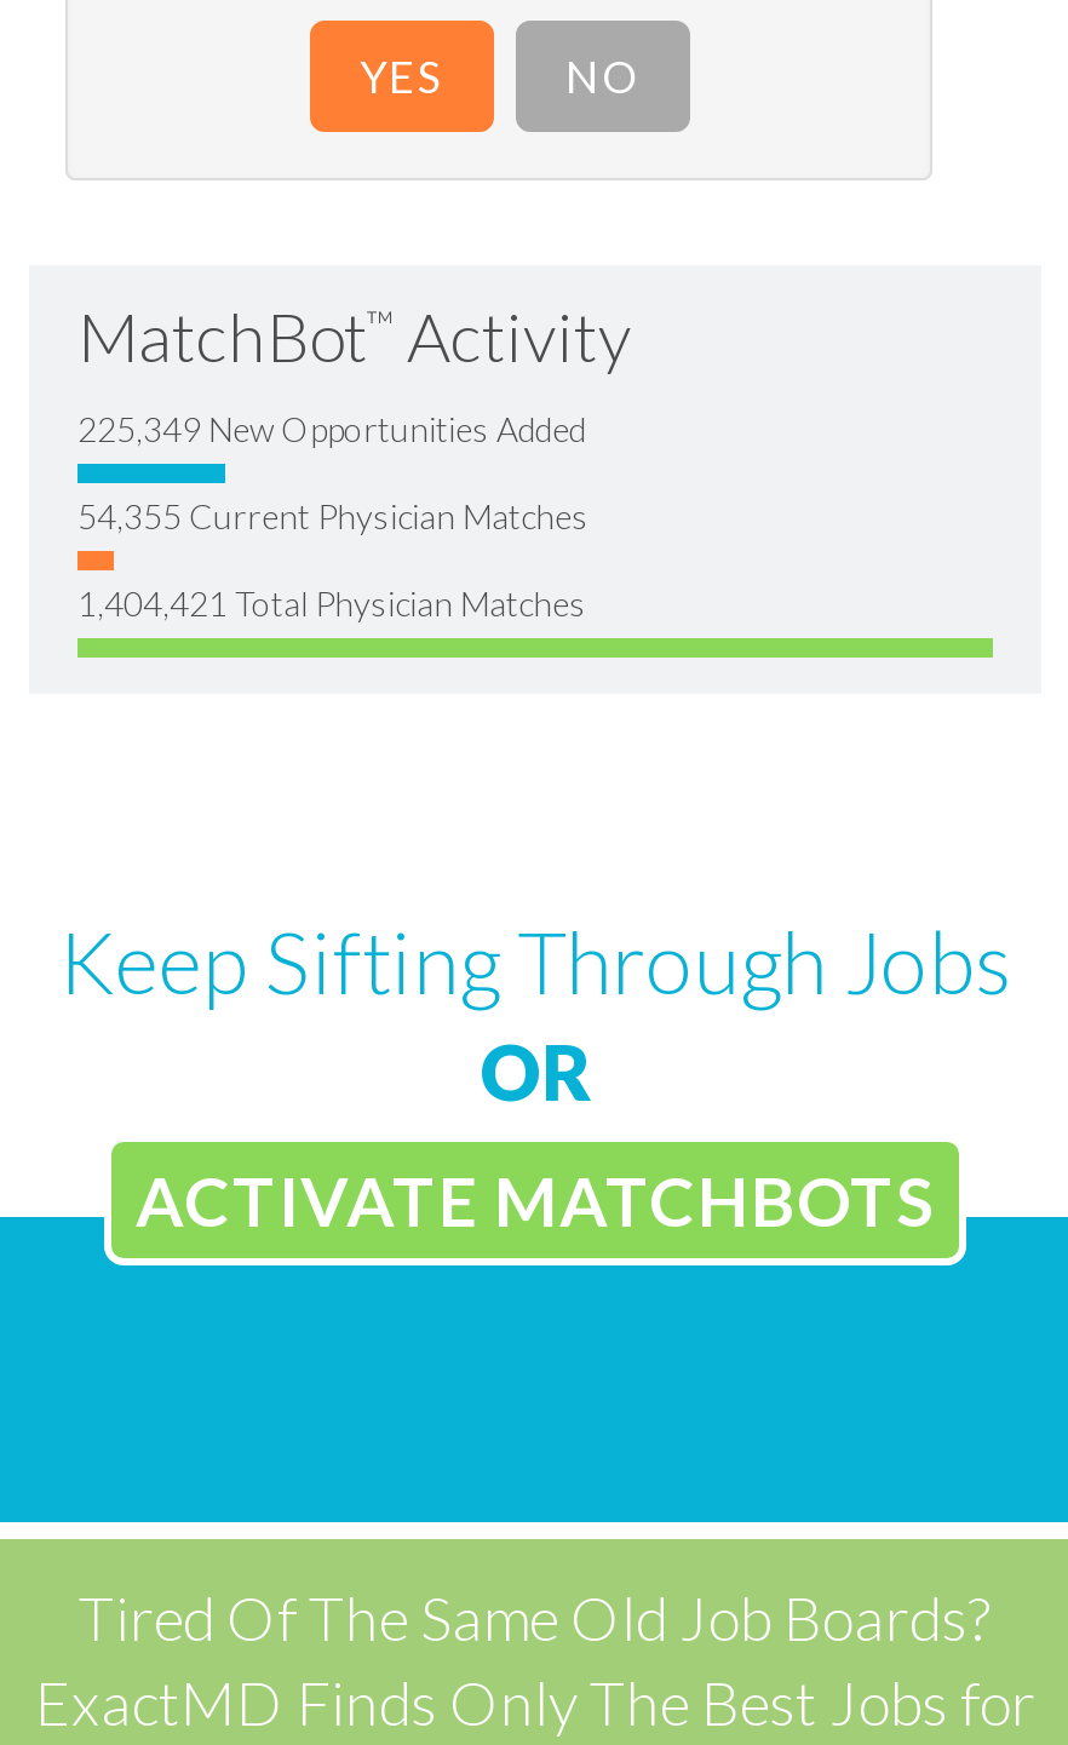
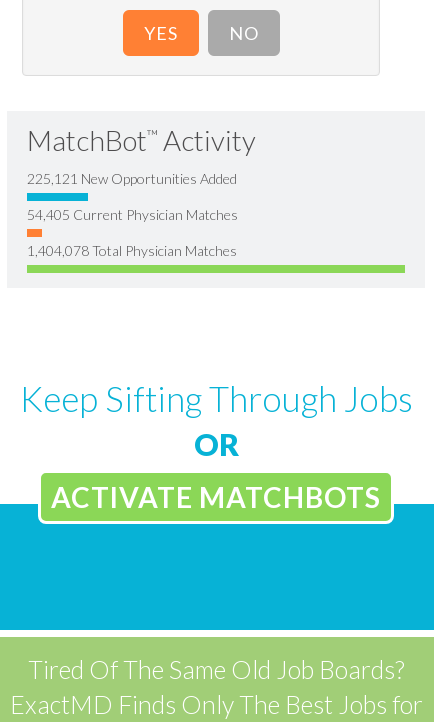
[77,408,586,449] 225,349 New Opportunities Added -> [27,170,237,187] 225,121 New Opportunities Added
[77,495,588,536] 54,355 Current Physician Matches -> [27,206,238,223] 54,405 Current Physician Matches
[77,582,586,623] 1,404,421 Total Physician Matches -> [27,242,237,259] 1,404,078 Total Physician Matches

